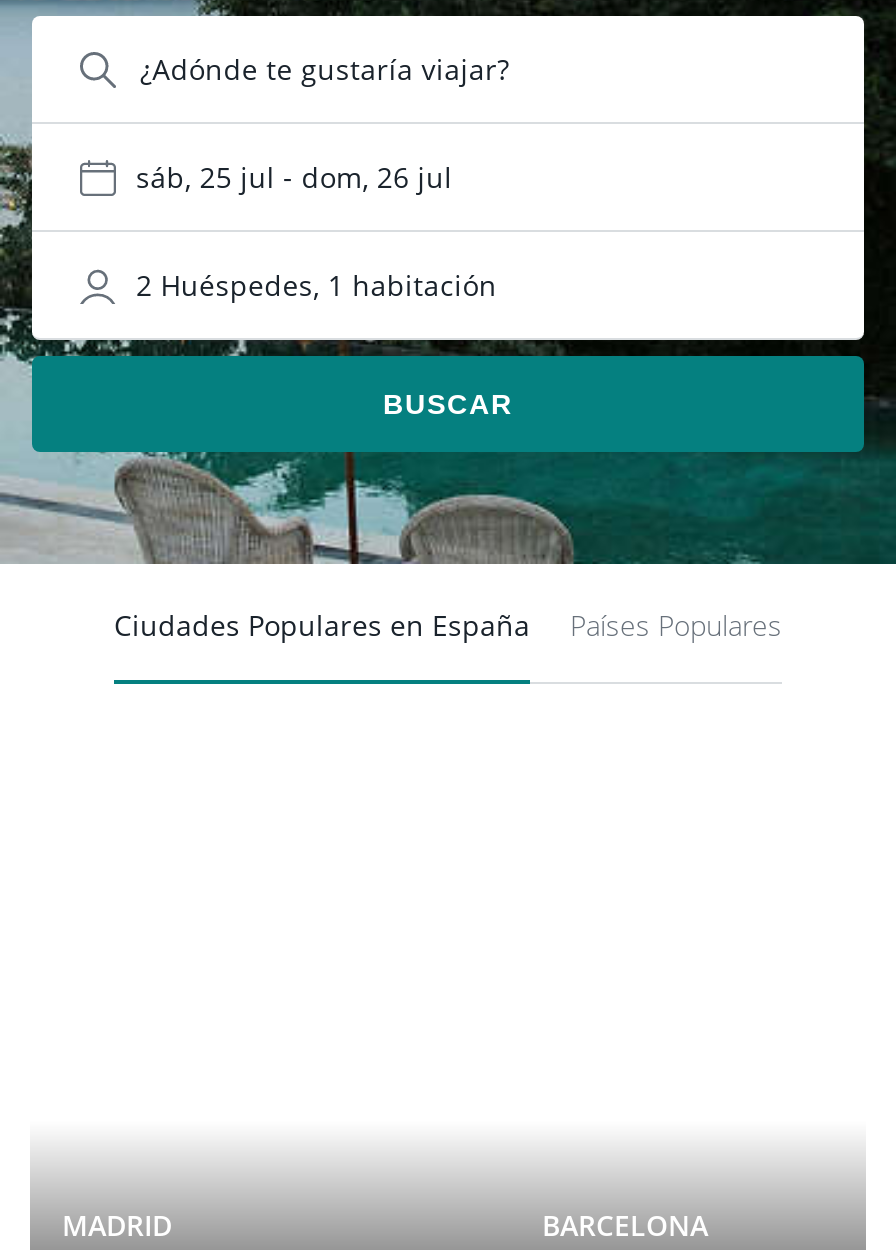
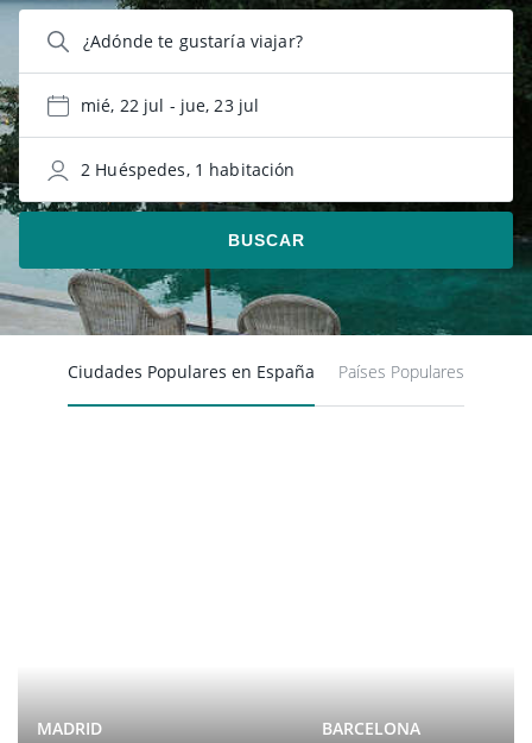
[136,158,452,196] sáb, 25 jul - dom, 26 jul -> [81,94,259,117] mié, 22 jul - jue, 23 jul

